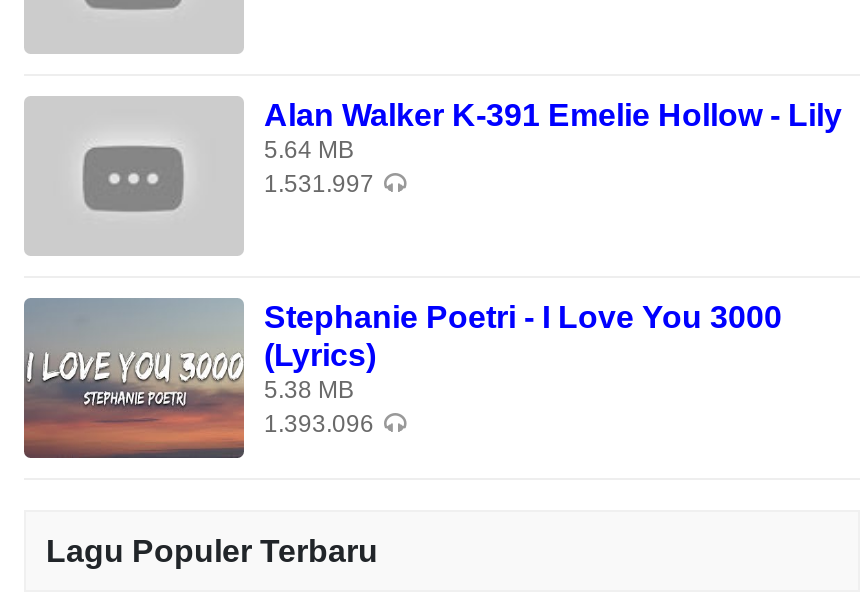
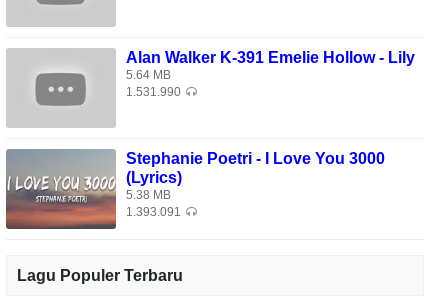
[264,171,374,199] 1.531.997 -> [126,85,181,99] 1.531.990
[264,411,374,439] 1.393.096 -> [126,205,181,219] 1.393.091

